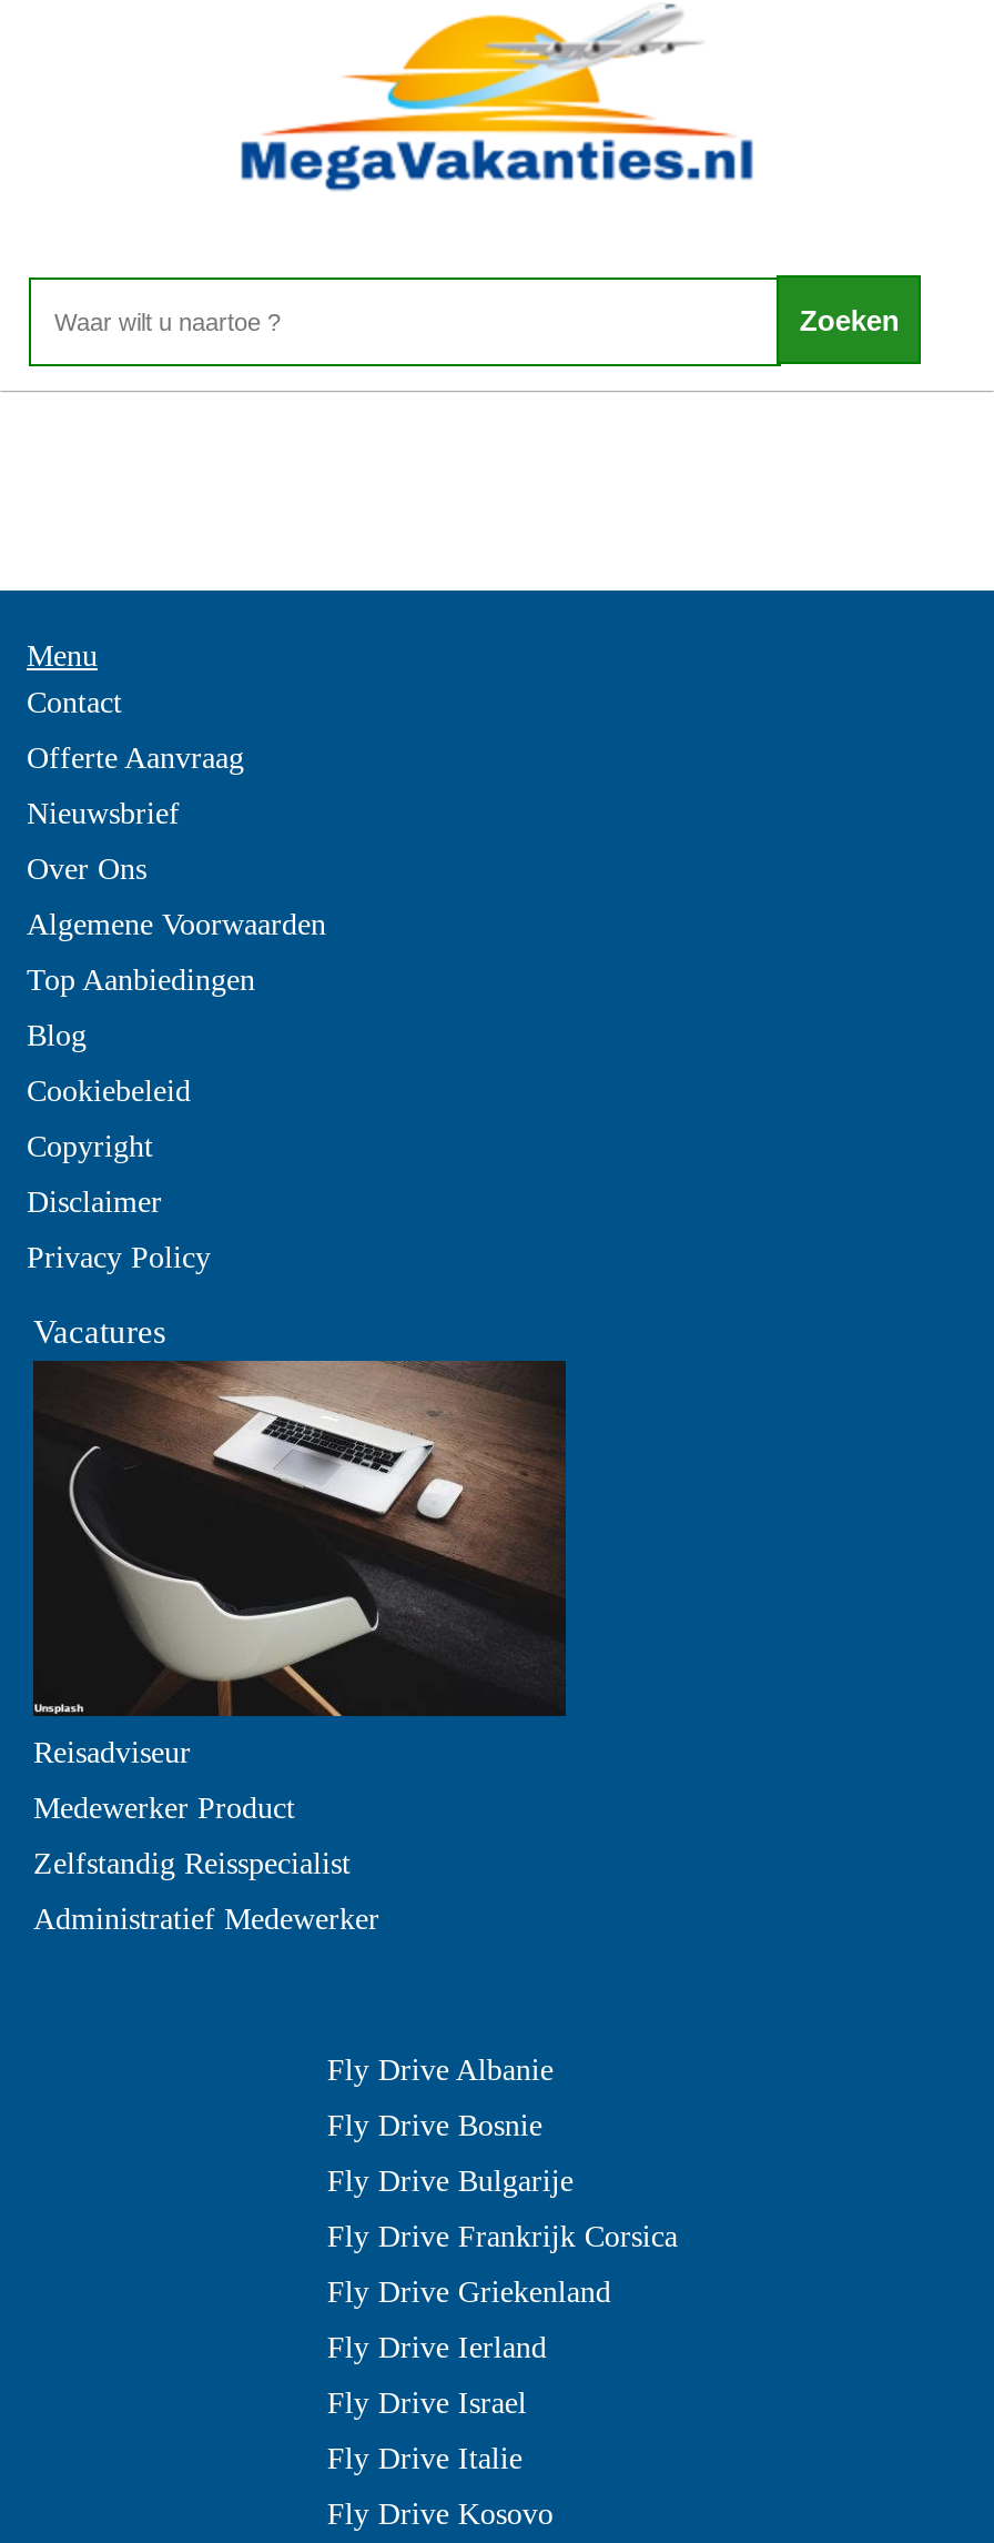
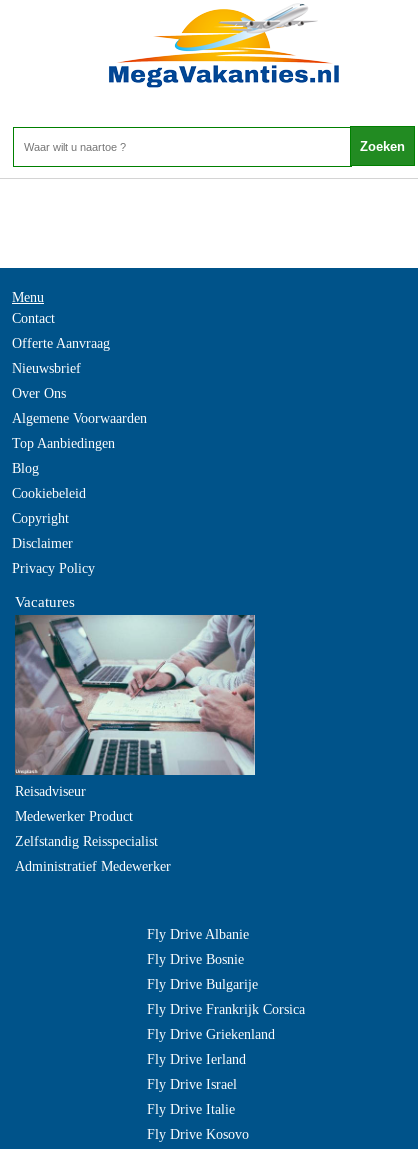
[31,1359,568,1718] [image] -> [14,614,256,776] [image]

